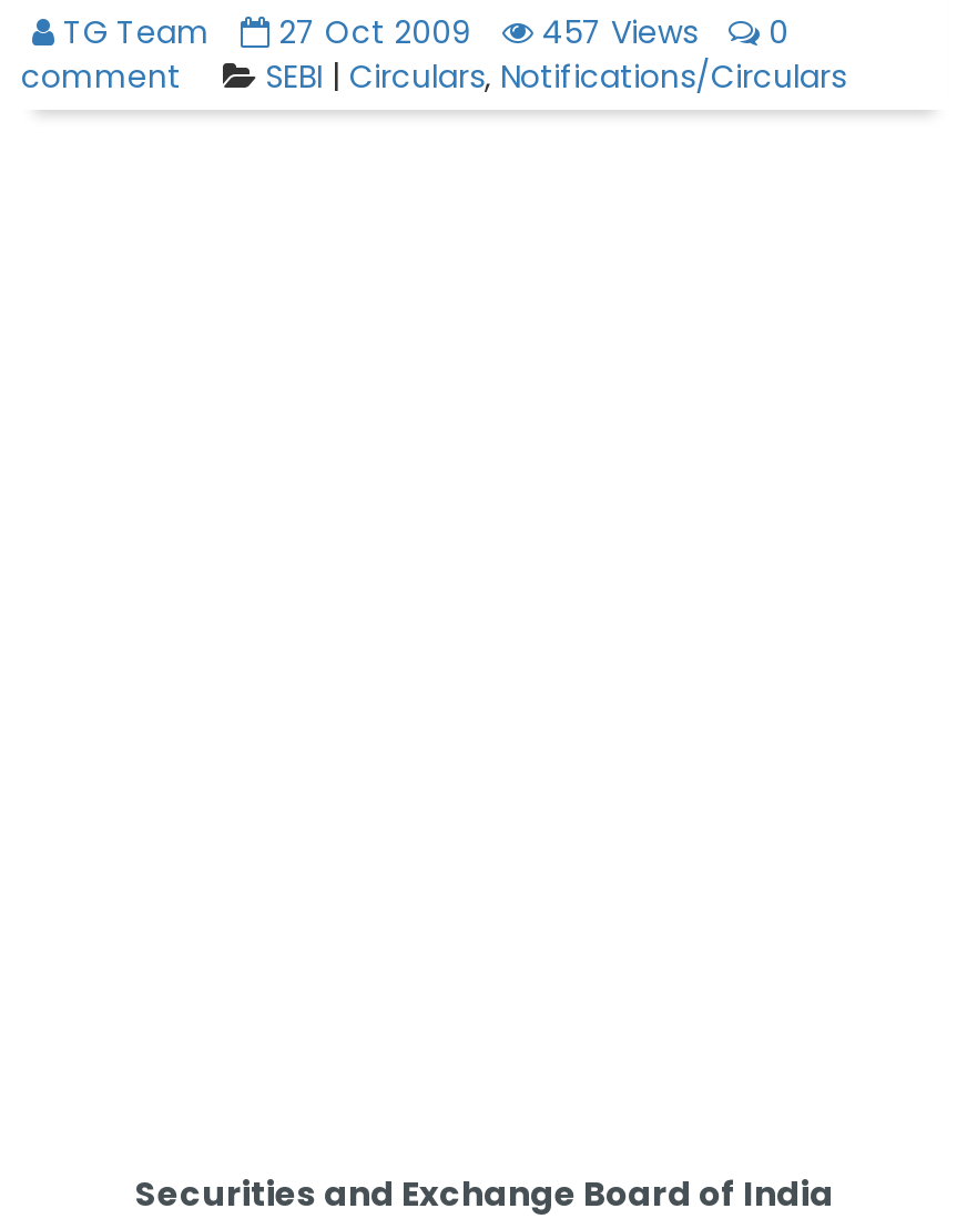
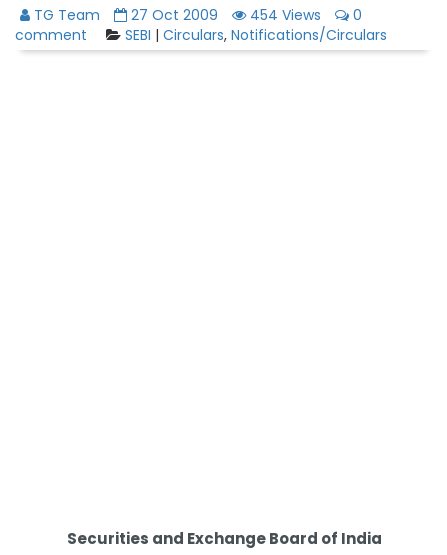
[54,10,788,54] TG Team 27 Oct 2009 457 Views 0 -> [30,5,362,25] TG Team 27 Oct 2009 454 Views 0

